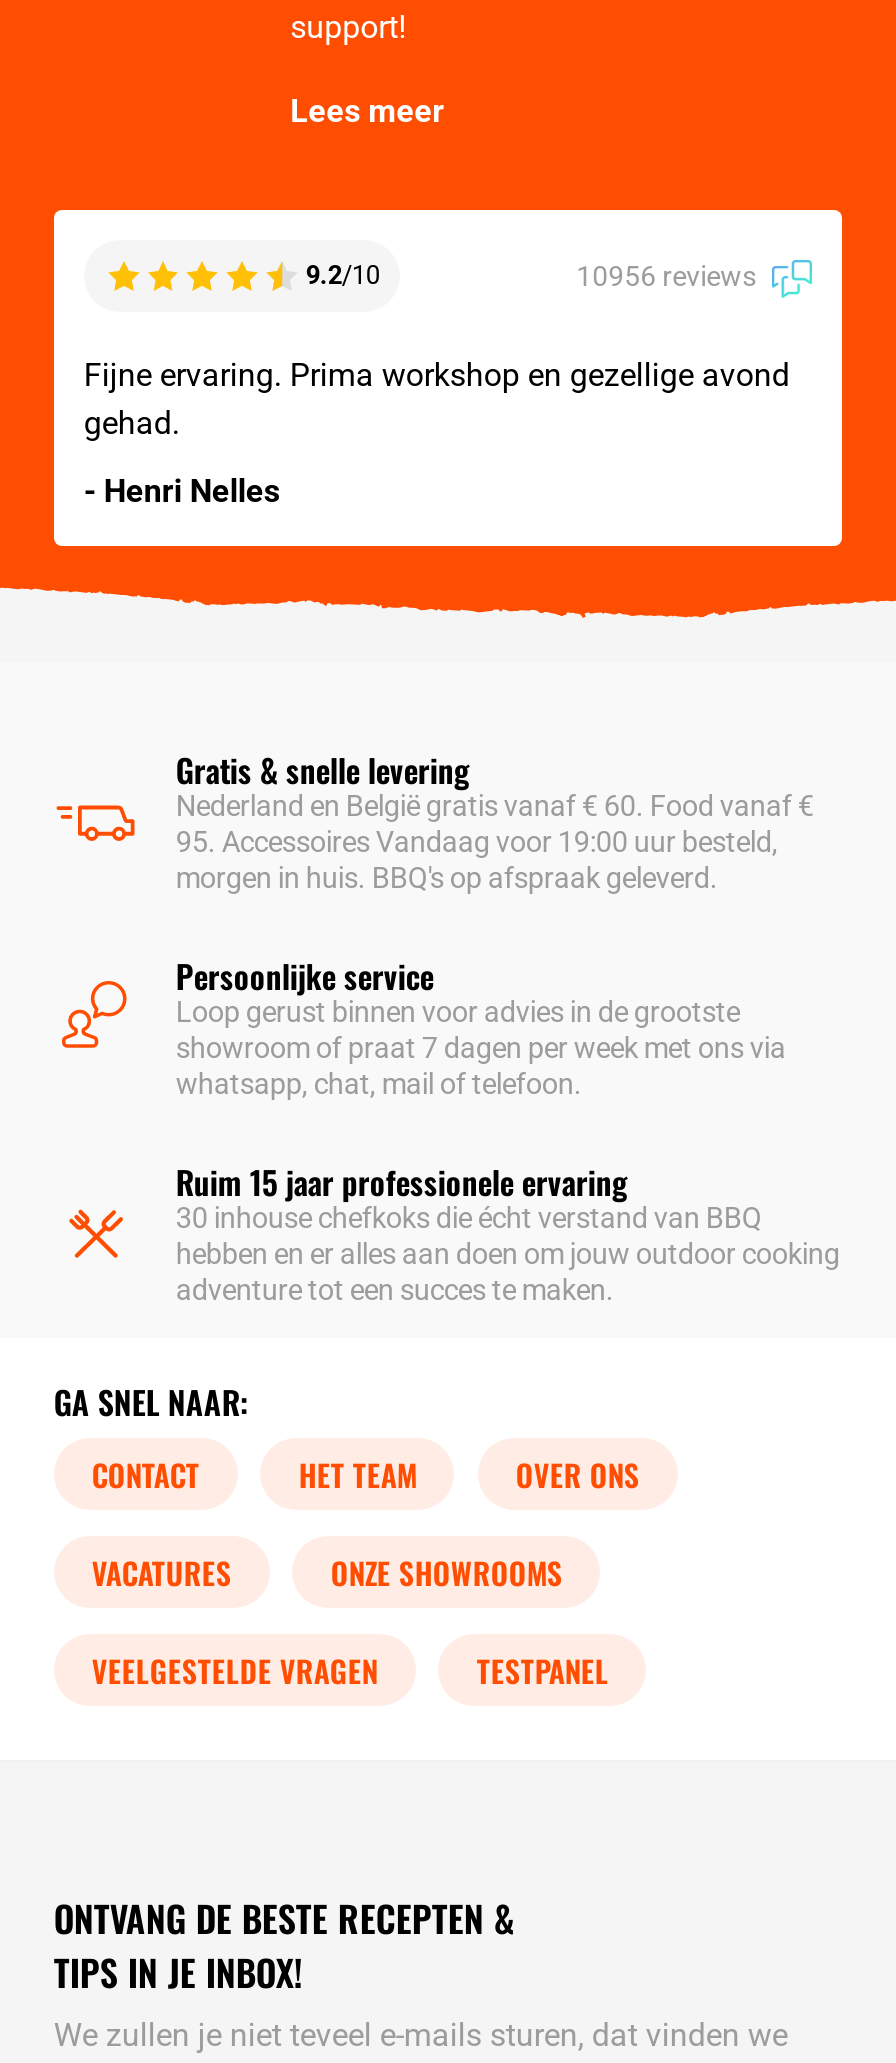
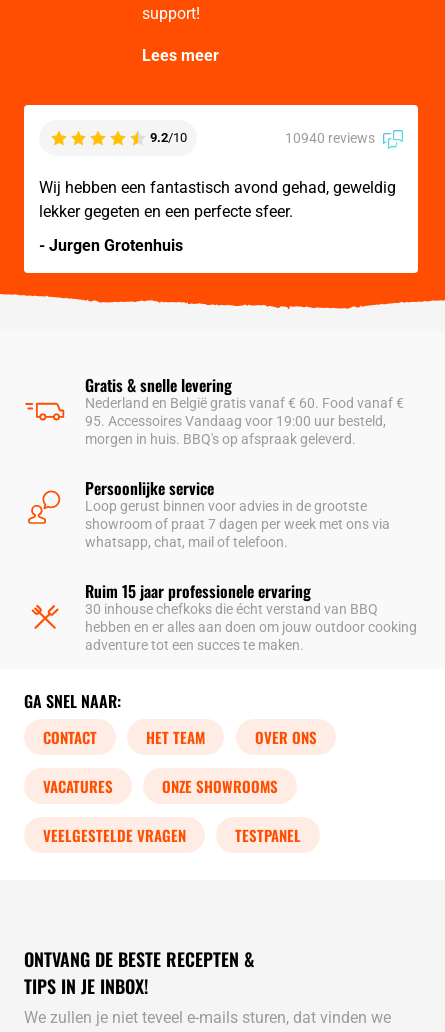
[576,260,762,292] 10956 reviews -> [285,130,378,146] 10940 reviews
[84,355,790,441] Fijne ervaring. Prima workshop en gezellige avond | gehad. -> [39,178,396,221] Wij hebben een fantastisch avond gehad, geweldig | lekker gegeten en een perfecte sfeer.
[84,471,280,509] - Henri Nelles -> [39,236,183,255] - Jurgen Grotenhuis

